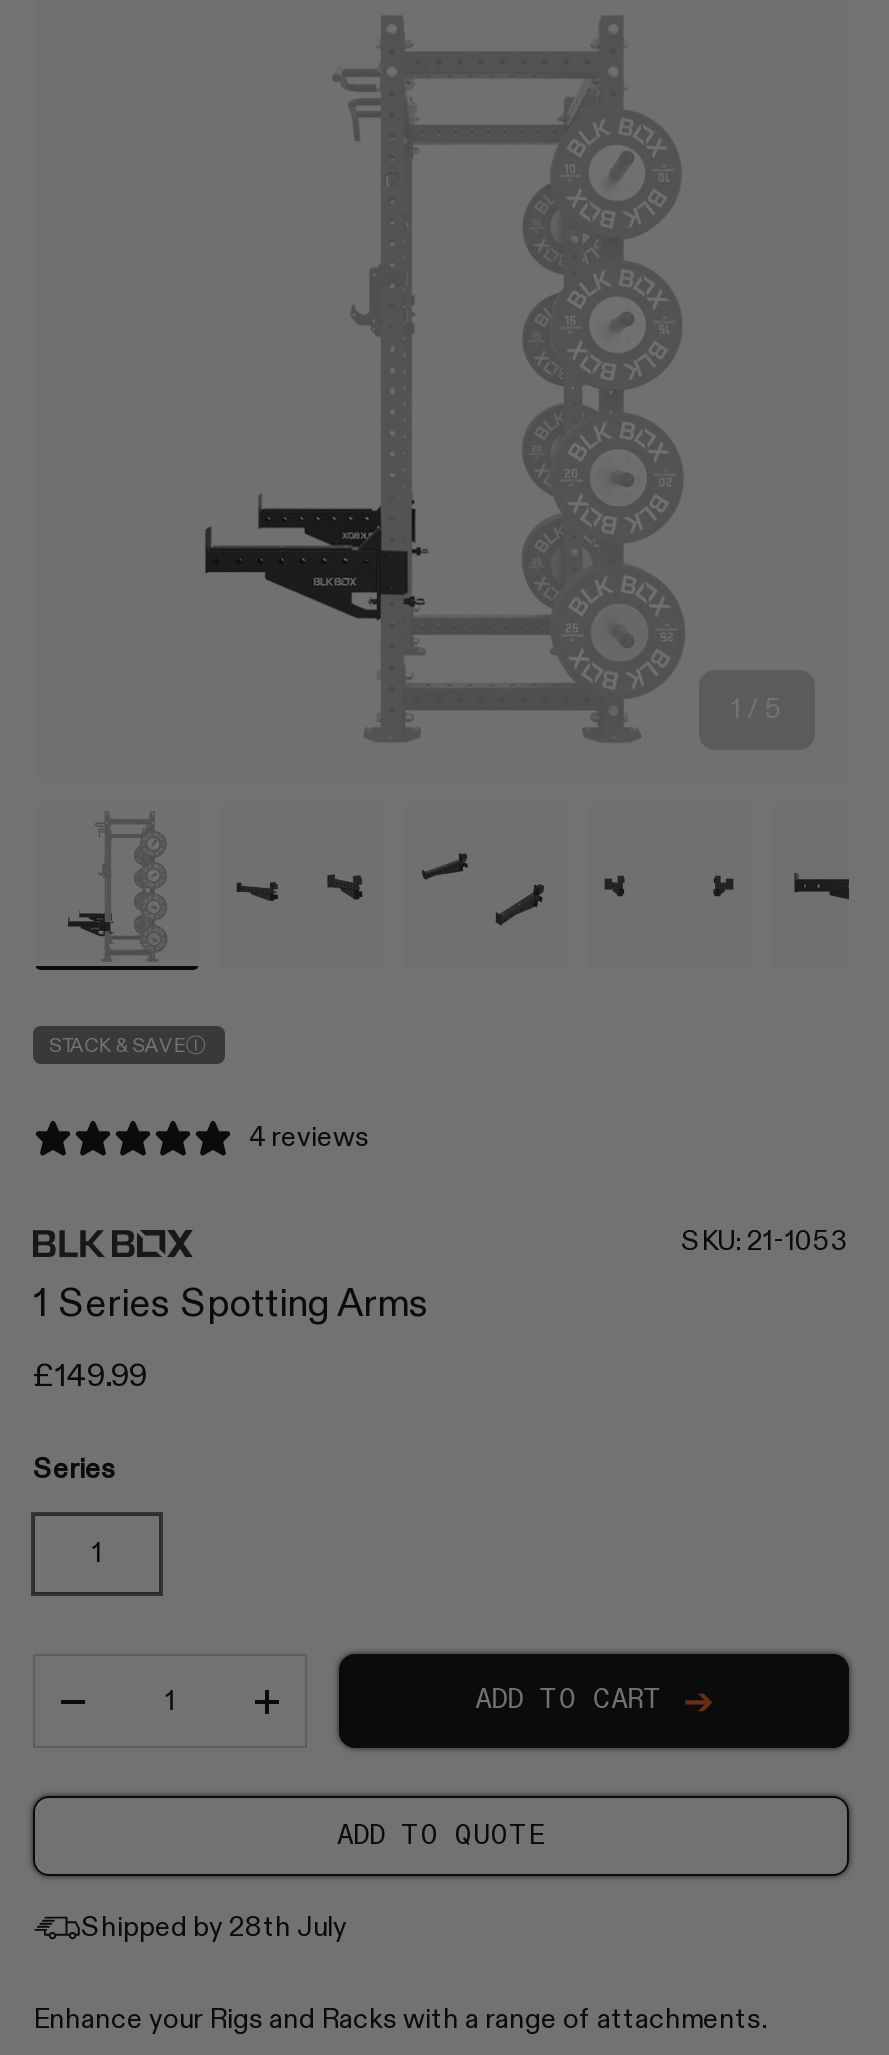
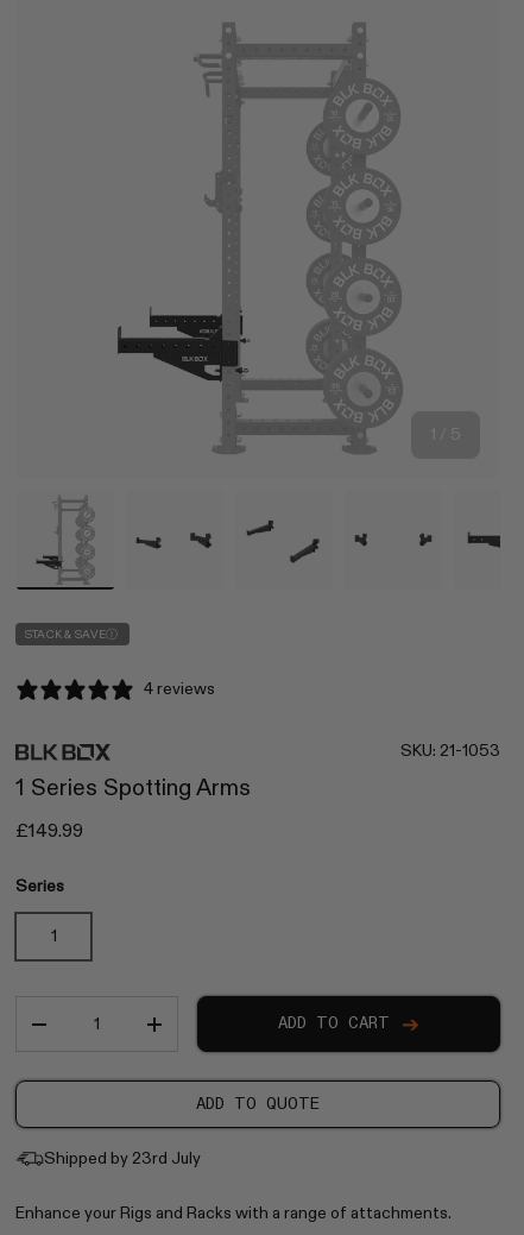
[81,1914,347,1942] Shipped by 28th July -> [44,1150,201,1167] Shipped by 23rd July

